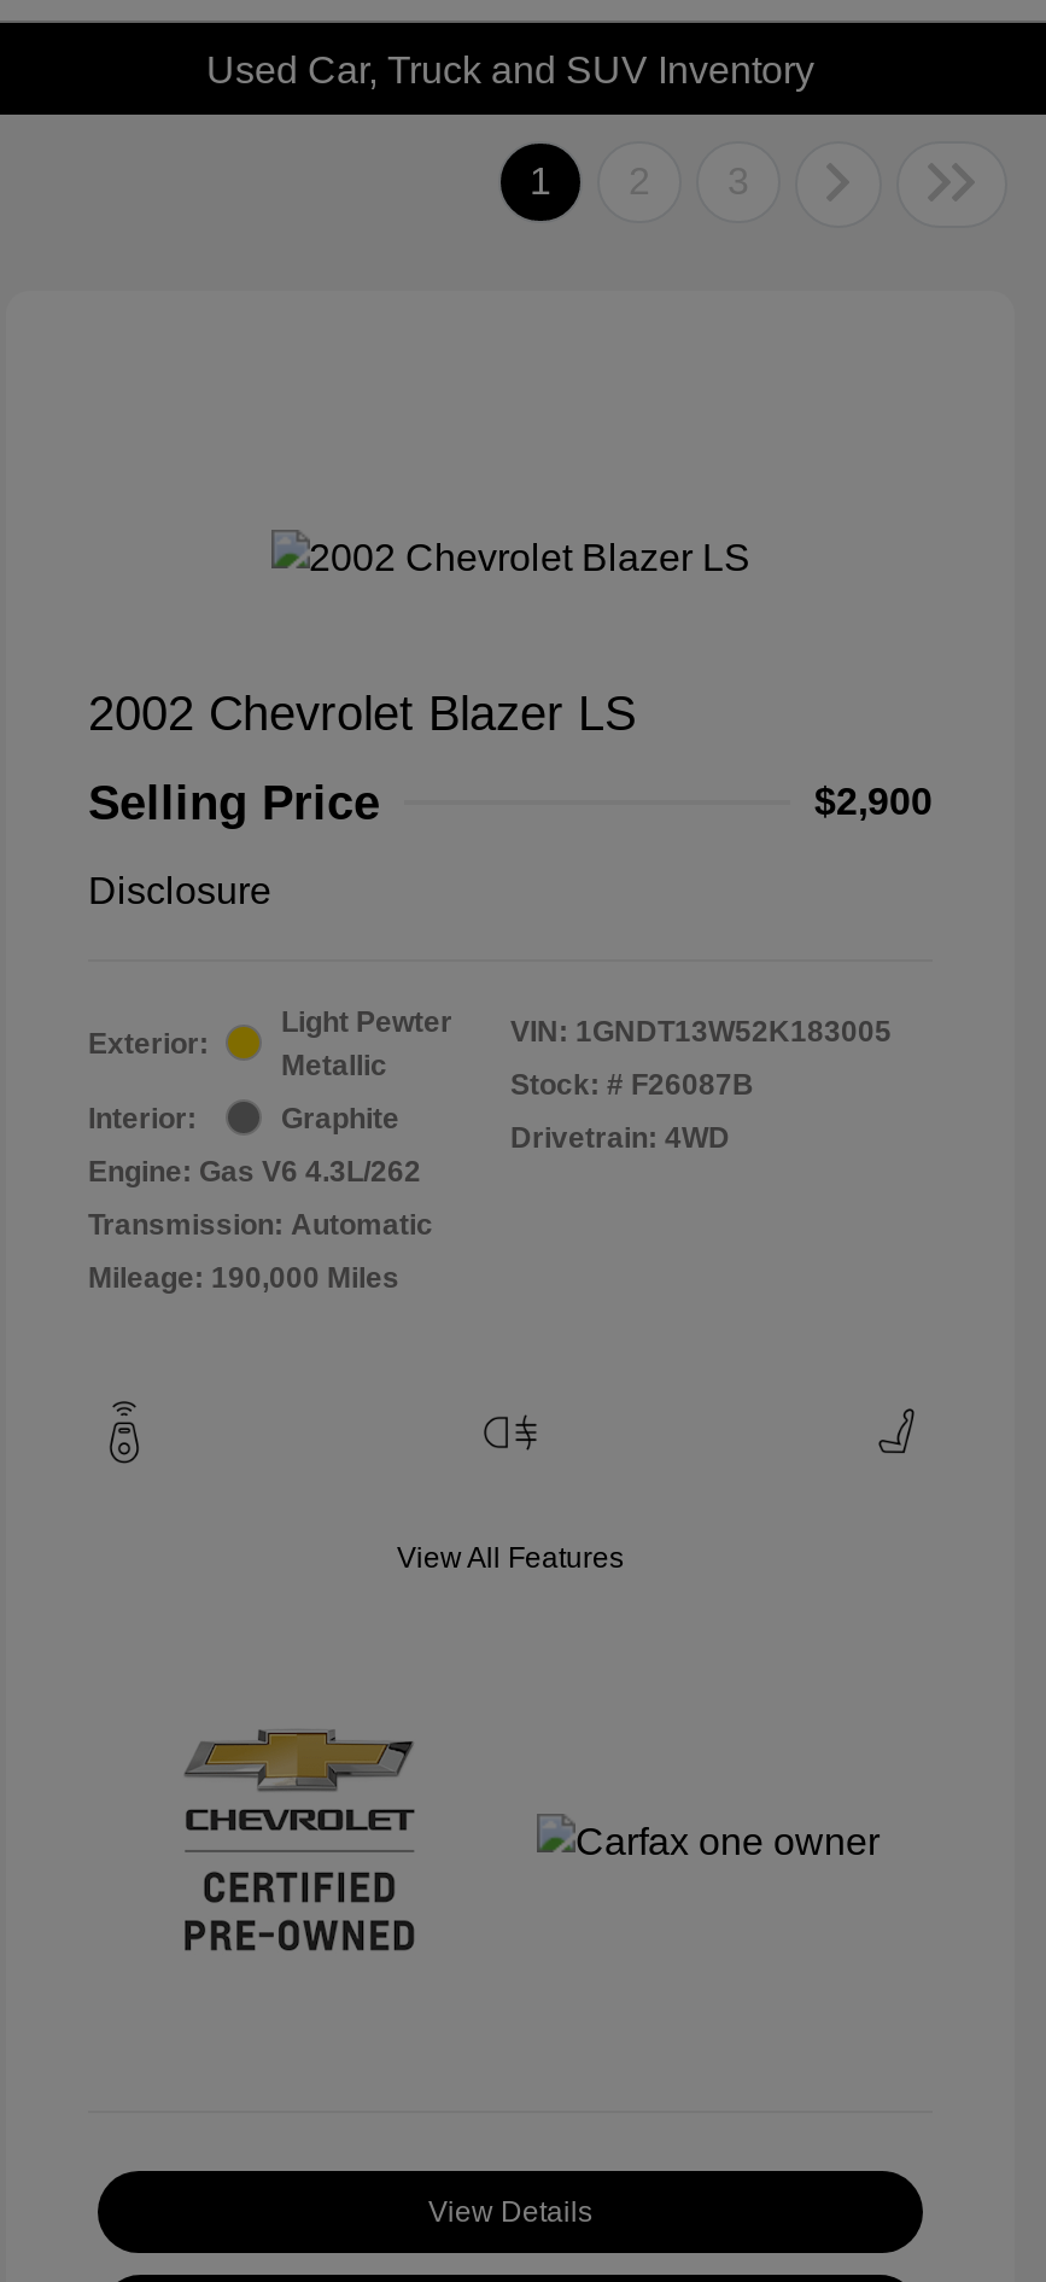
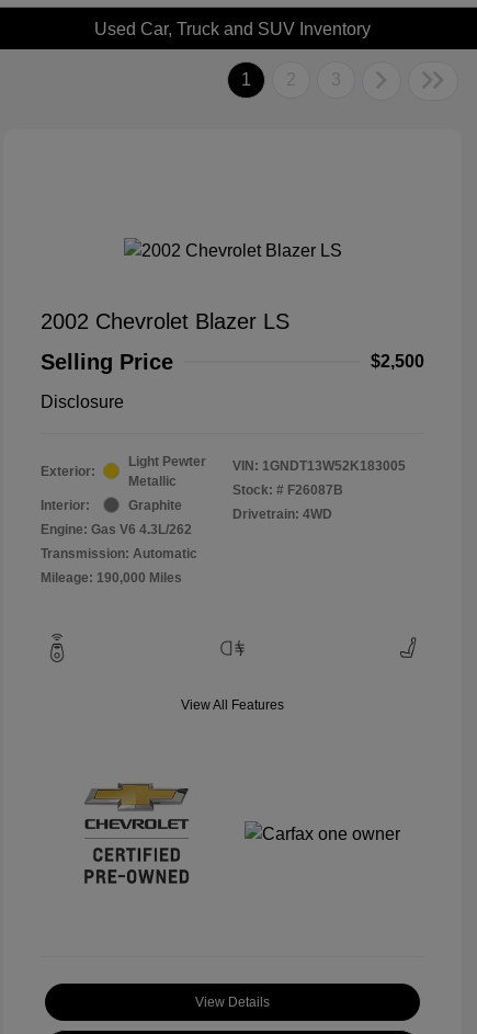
[814,781,933,822] $2,900 -> [371,352,424,371] $2,500

